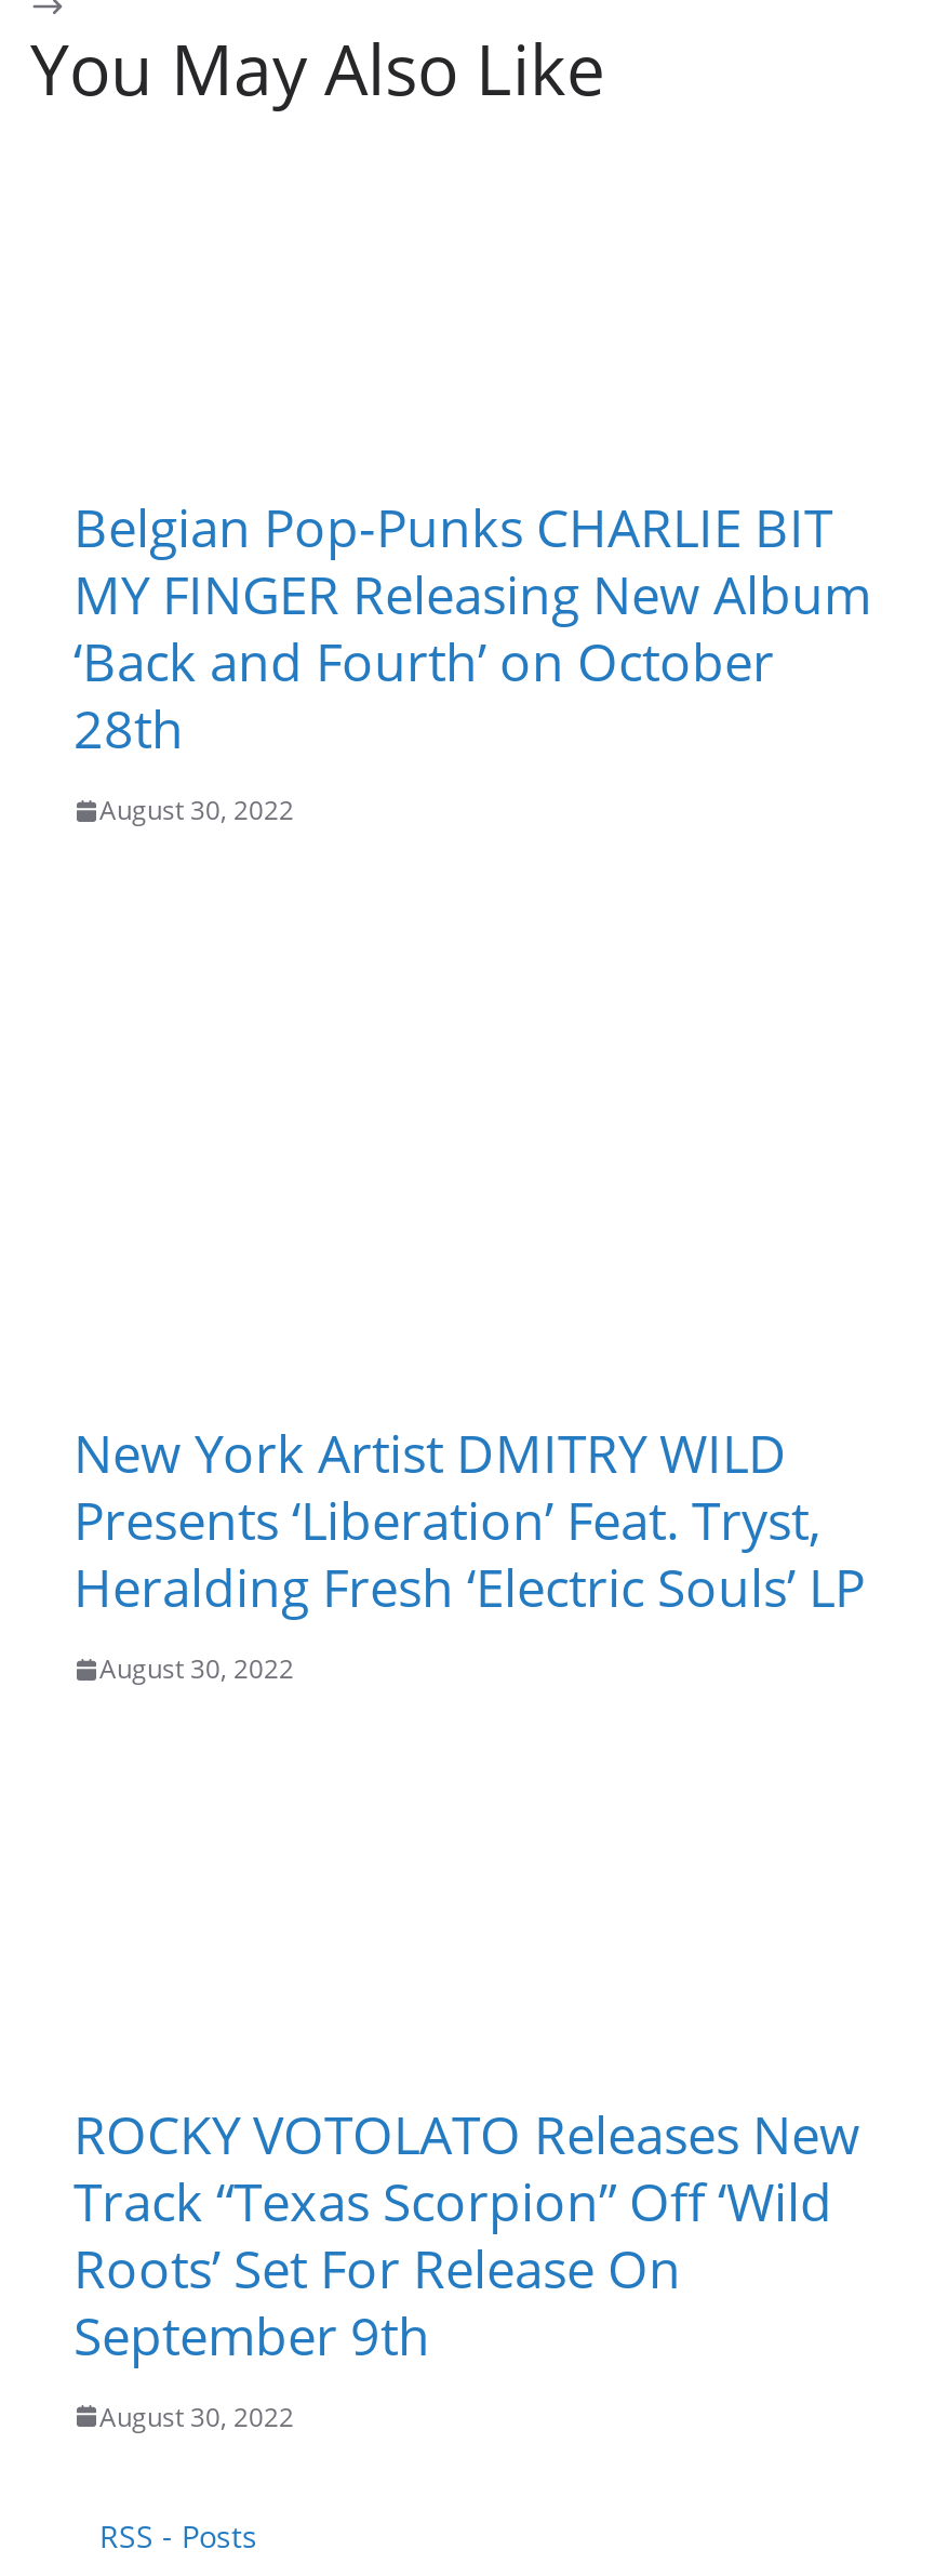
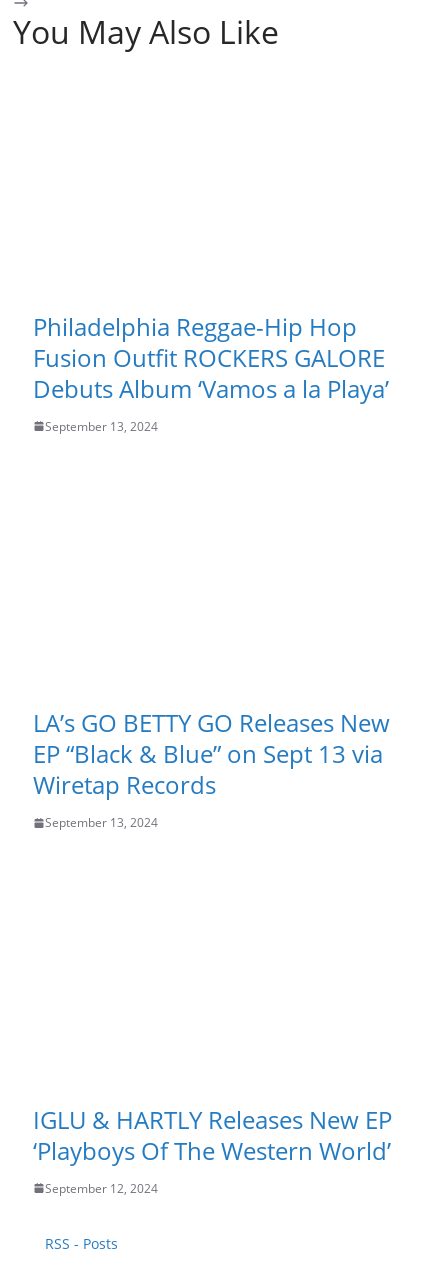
[74,492,871,829] Belgian Pop-Punks CHARLIE BIT | MY FINGER Releasing New Album | ‘Back and Fourth’ on October | 28th | August 30, 2022 -> [33,309,389,434] Philadelphia Reggae-Hip Hop | Fusion Outfit ROCKERS GALORE | Debuts Album ‘Vamos a la Playa’ | September 13, 2024
[74,1417,865,1687] New York Artist DMITRY WILD | Presents ‘Liberation’ Feat. Tryst, | Heralding Fresh ‘Electric Souls’ LP | August 30, 2022 -> [33,706,390,831] LA’s GO BETTY GO Releases New | EP “Black & Blue” on Sept 13 via | Wiretap Records | September 13, 2024
[74,2097,860,2435] ROCKY VOTOLATO Releases New | Track “Texas Scorpion” Off ‘Wild | Roots’ Set For Release On | September 9th | August 30, 2022 -> [33,1103,392,1197] IGLU & HARTLY Releases New EP | ‘Playboys Of The Western World’ | September 12, 2024

